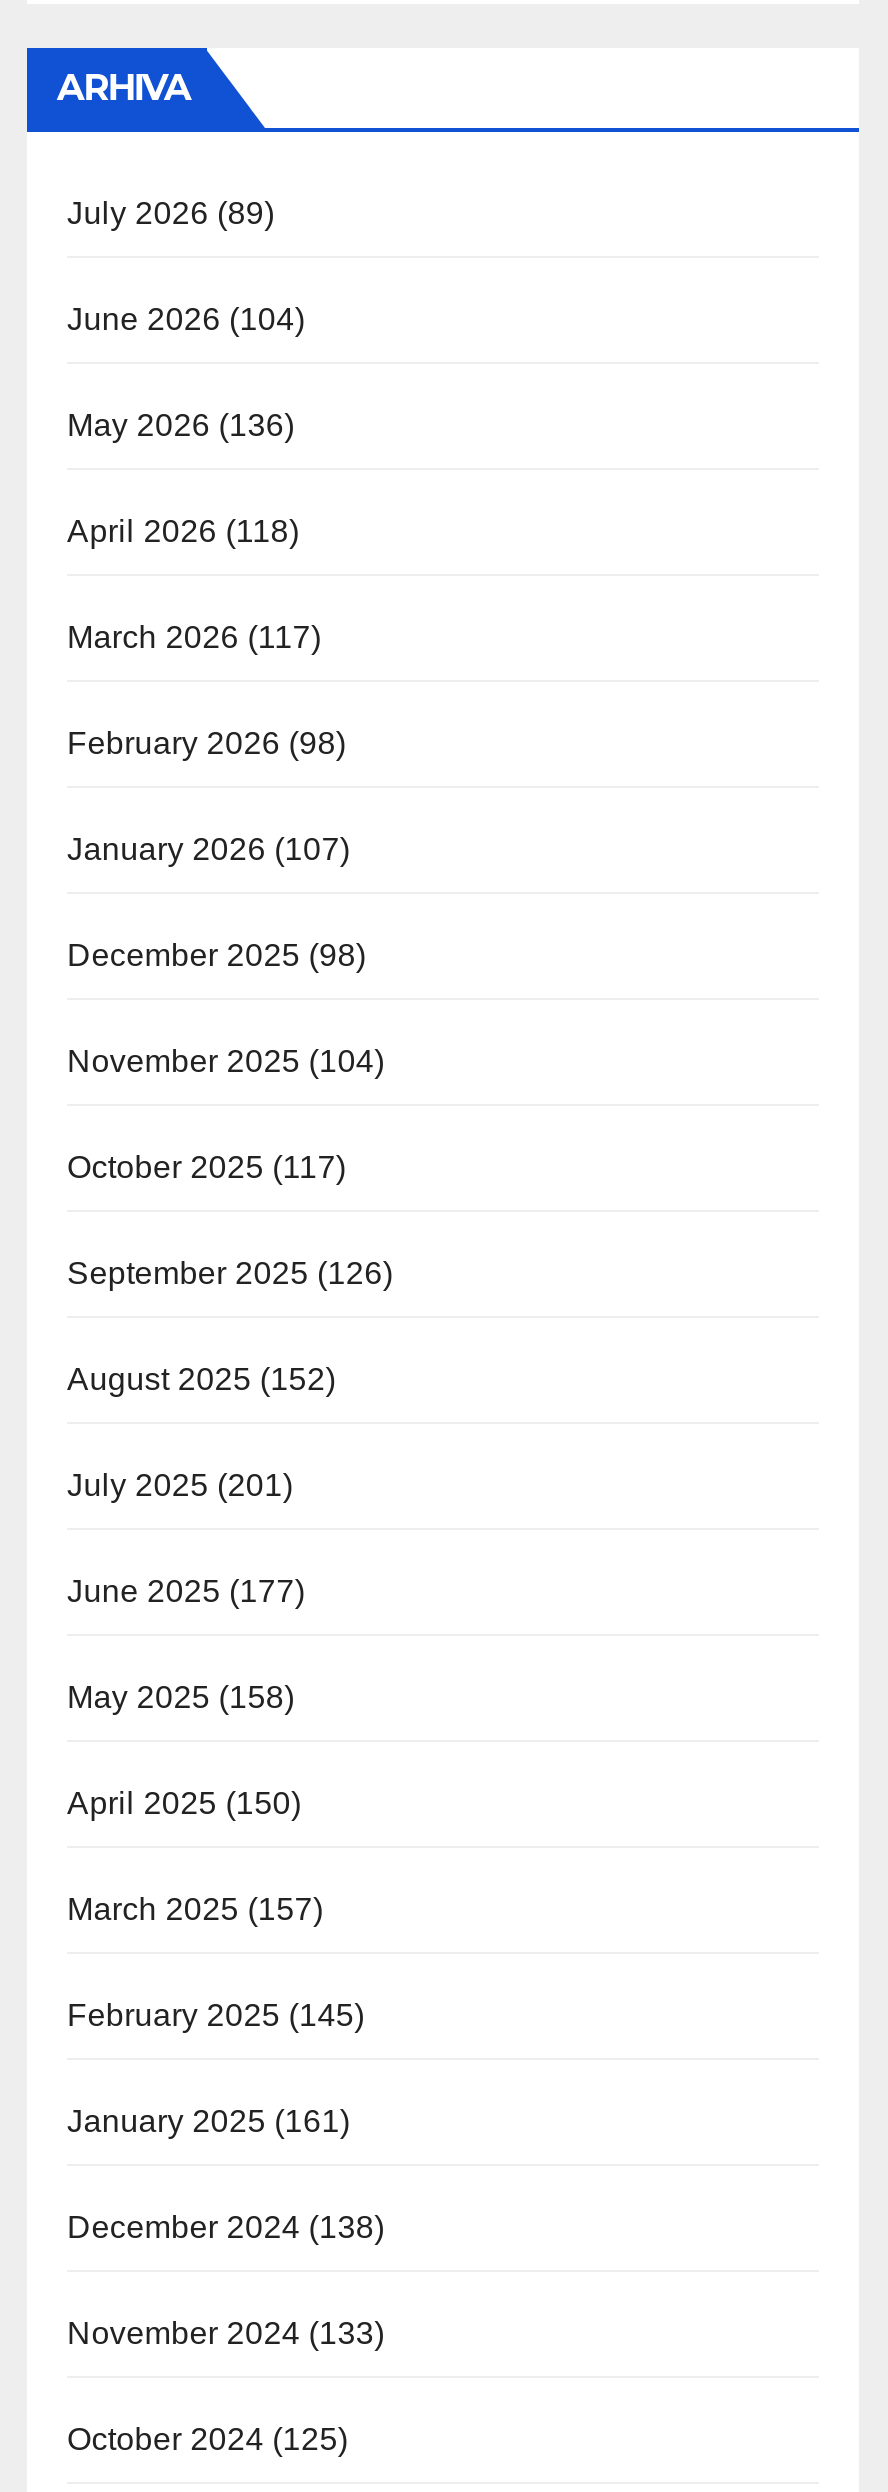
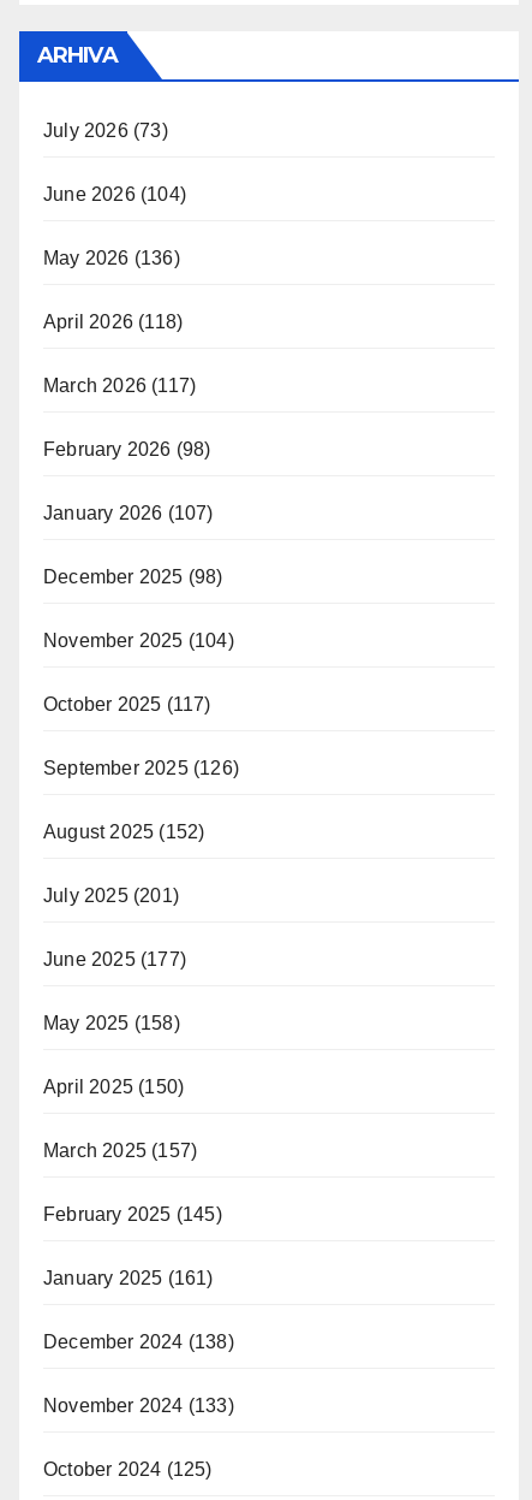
[67,195,275,229] July 2026 (89) -> [43,120,168,140] July 2026 (73)

